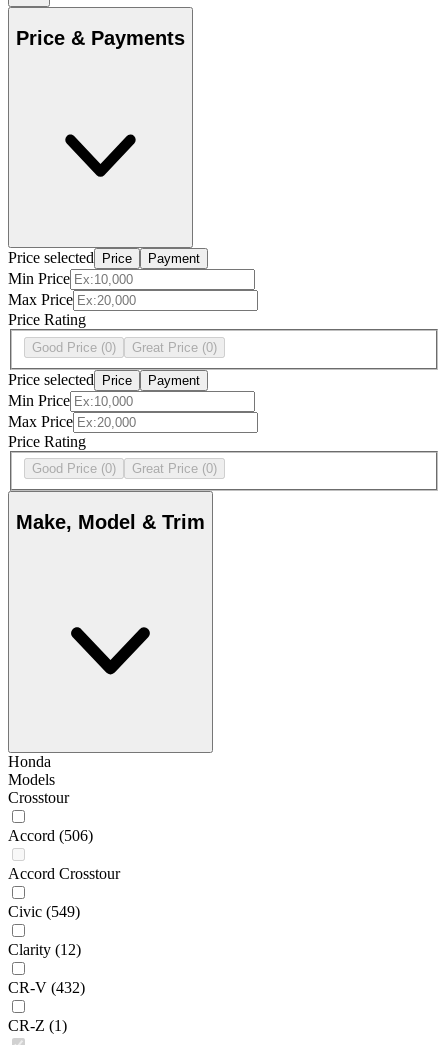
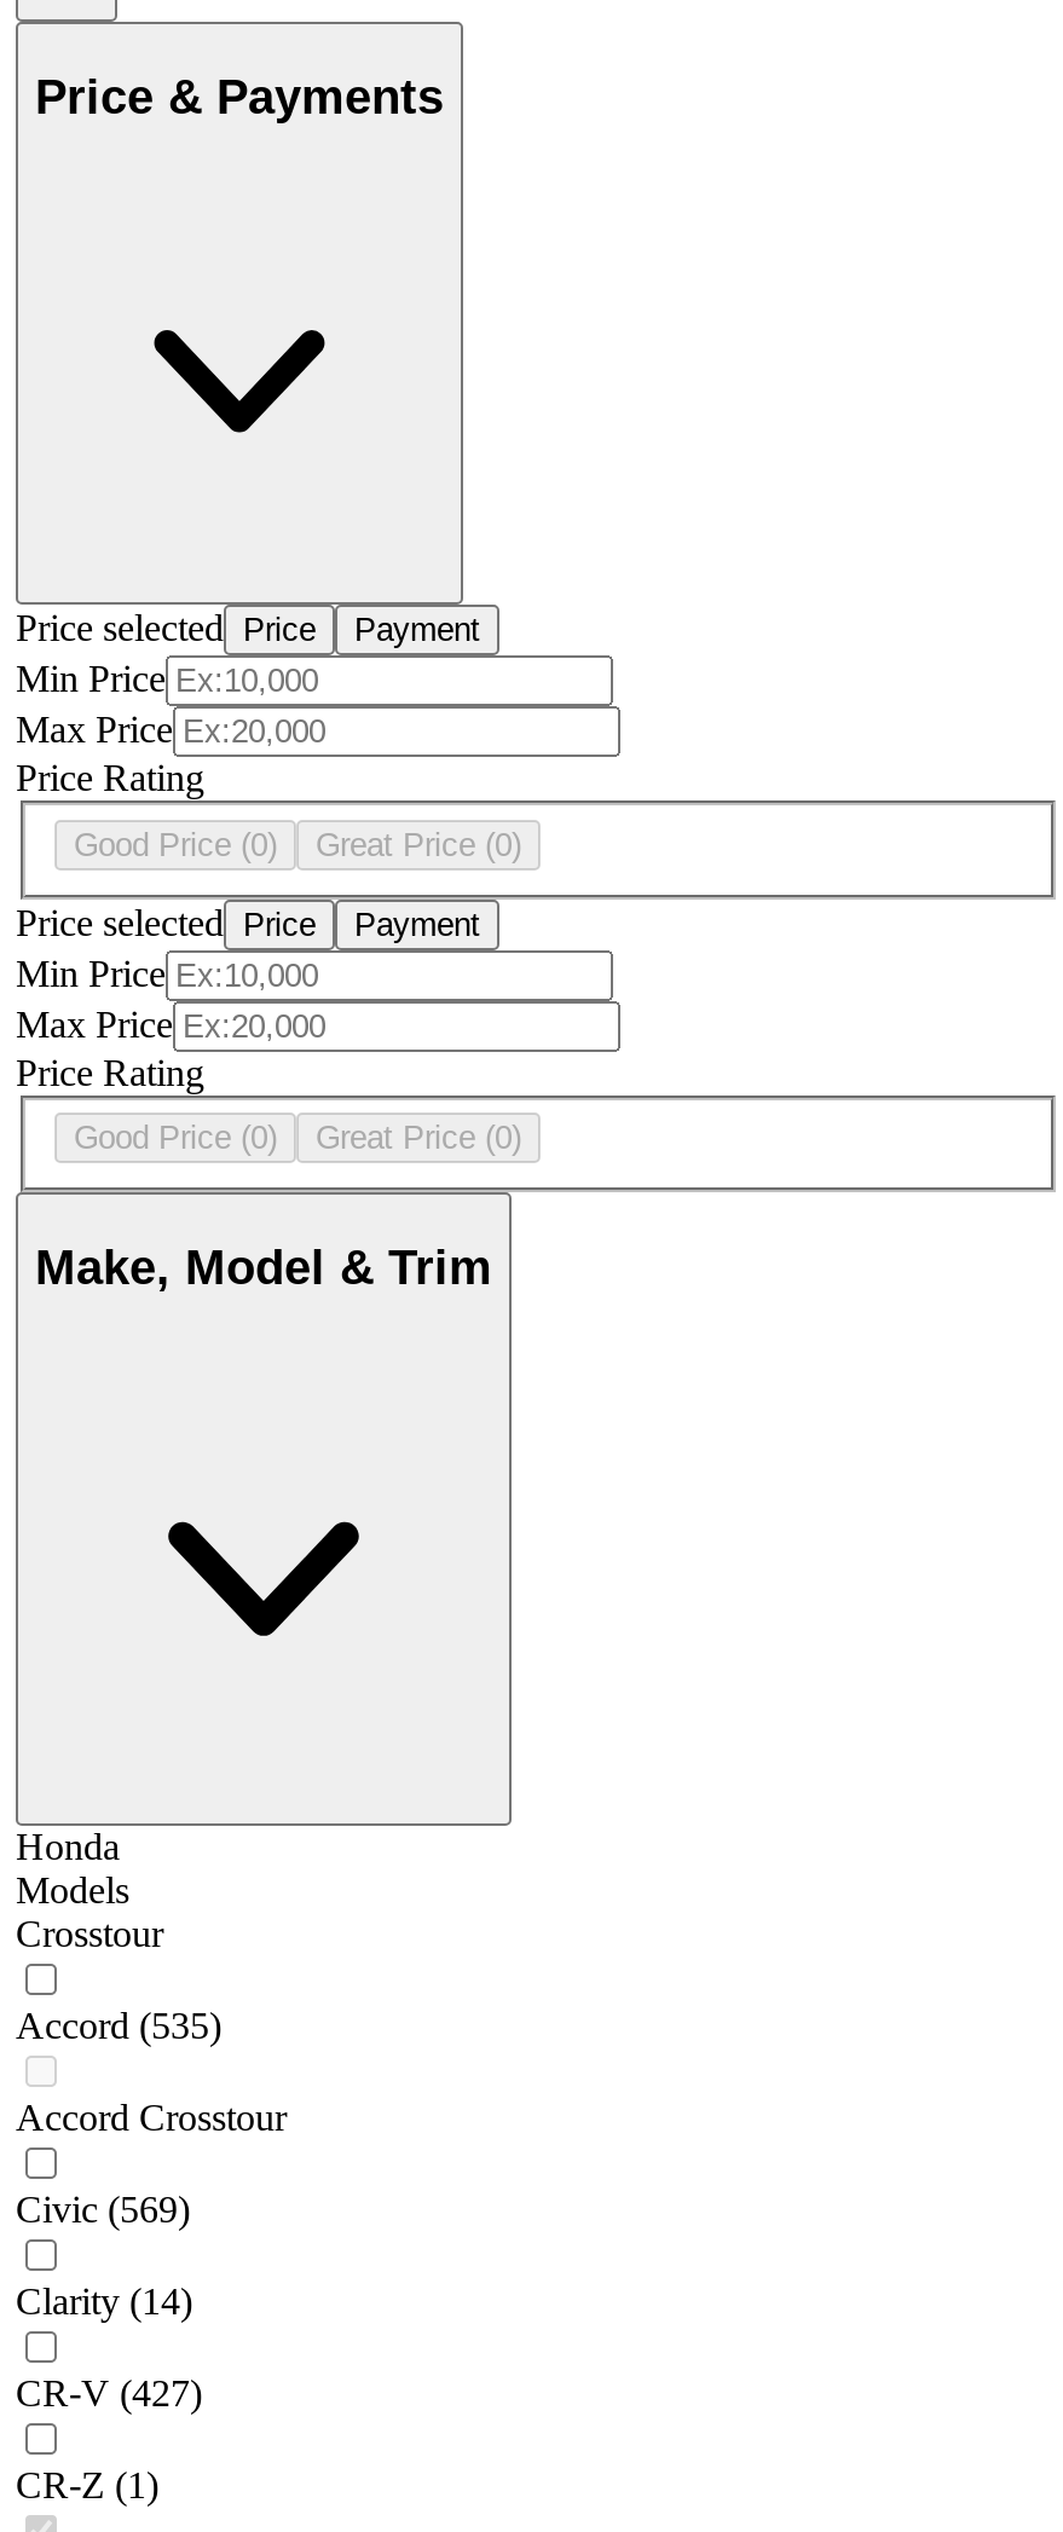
[8,827,93,844] Accord (506) -> [16,2006,221,2047] Accord (535)
[8,903,80,920] Civic (549) -> [16,2190,190,2231] Civic (569)
[8,941,81,958] Clarity (12) -> [16,2281,192,2323] Clarity (14)
[8,979,85,996] CR-V (432) -> [16,2373,202,2414] CR-V (427)

